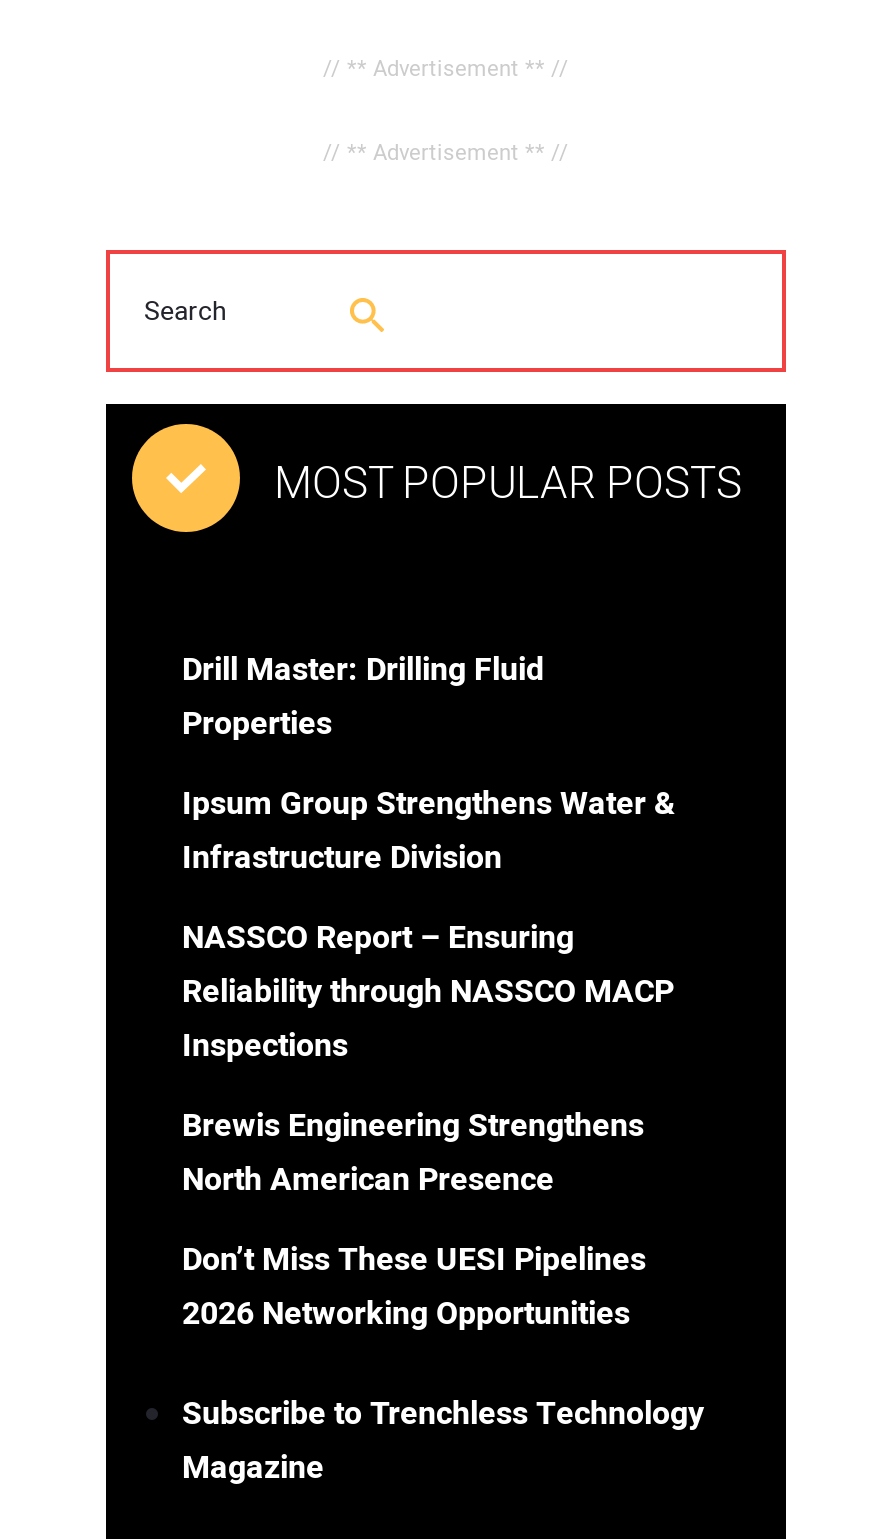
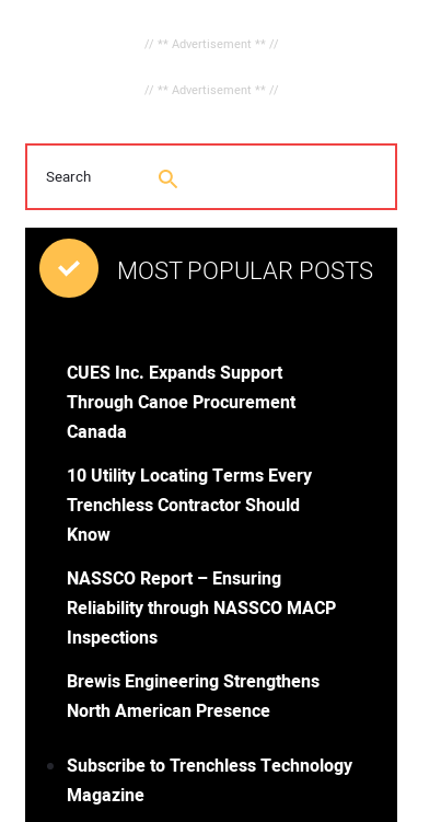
[182,646,544,748] Drill Master: Drilling Fluid | Properties -> [67,360,295,446] CUES Inc. Expands Support | Through Canoe Procurement | Canada
[182,780,676,882] Ipsum Group Strengthens Water & | Infrastructure Division -> [67,463,312,548] 10 Utility Locating Terms Every | Trenchless Contractor Should | Know
moved [182,914,674,1204] -> [67,566,336,725]: NASSCO Report – Ensuring | Reliability through NASSCO MACP | Inspections | Brewis Engineering Strengthens | North American Presence
[182,1236,646,1338] Don’t Miss These UESI Pipelines | 2026 Networking Opportunities -> none

